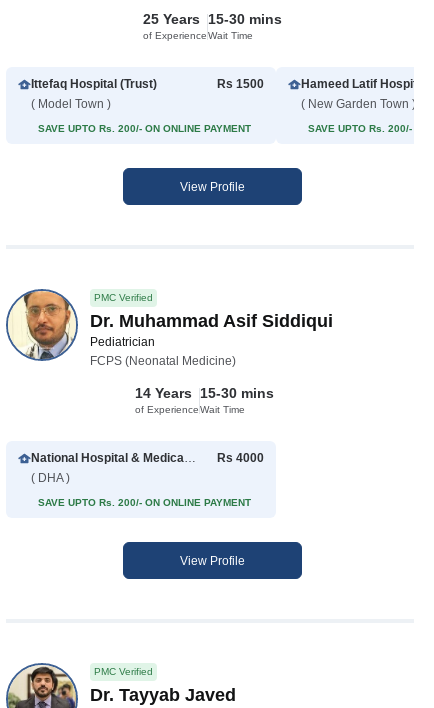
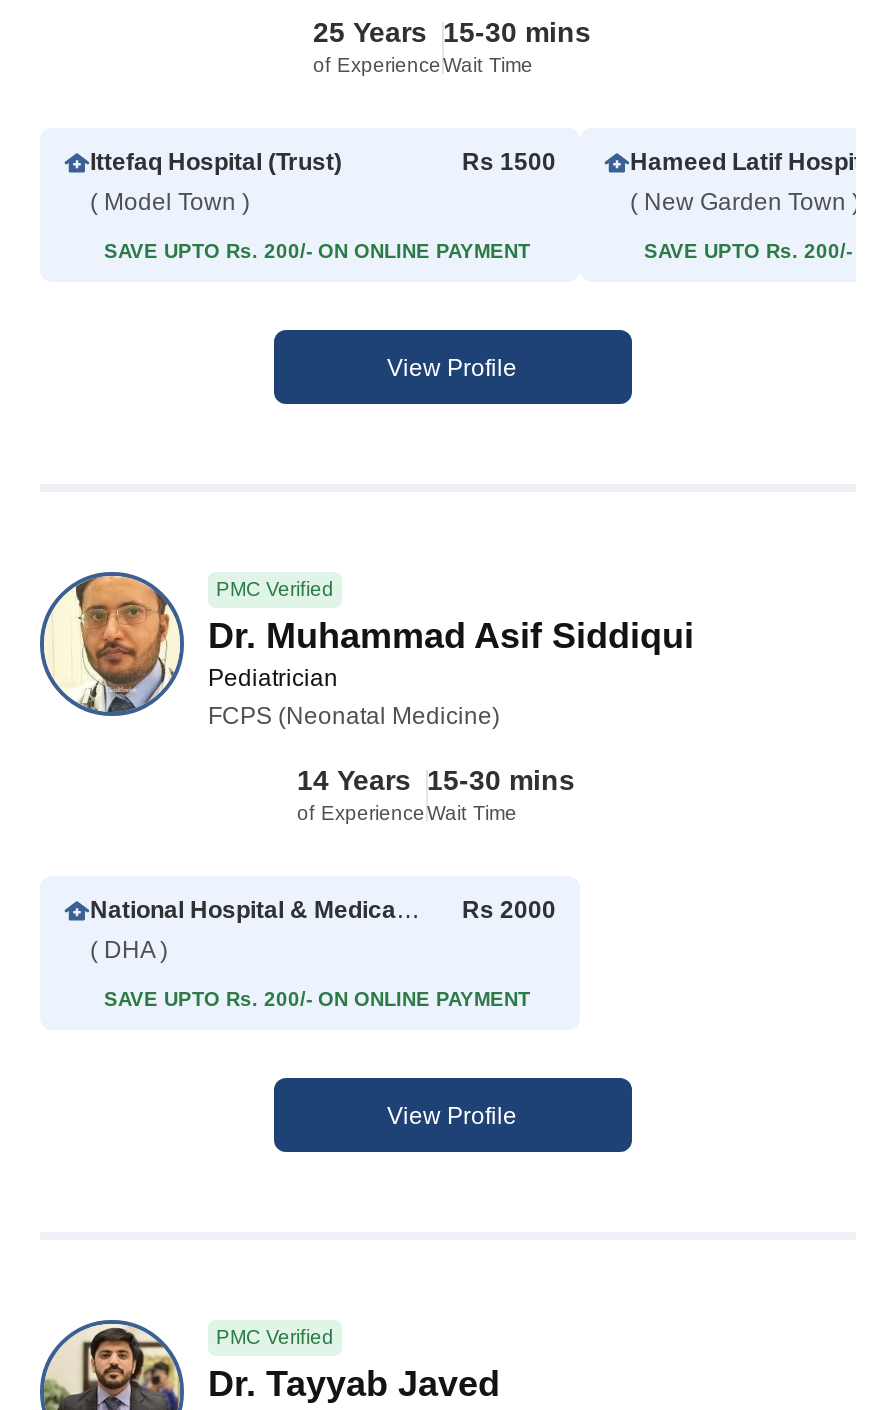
[217,451,264,465] Rs 4000 -> [462,896,556,924] Rs 2000

